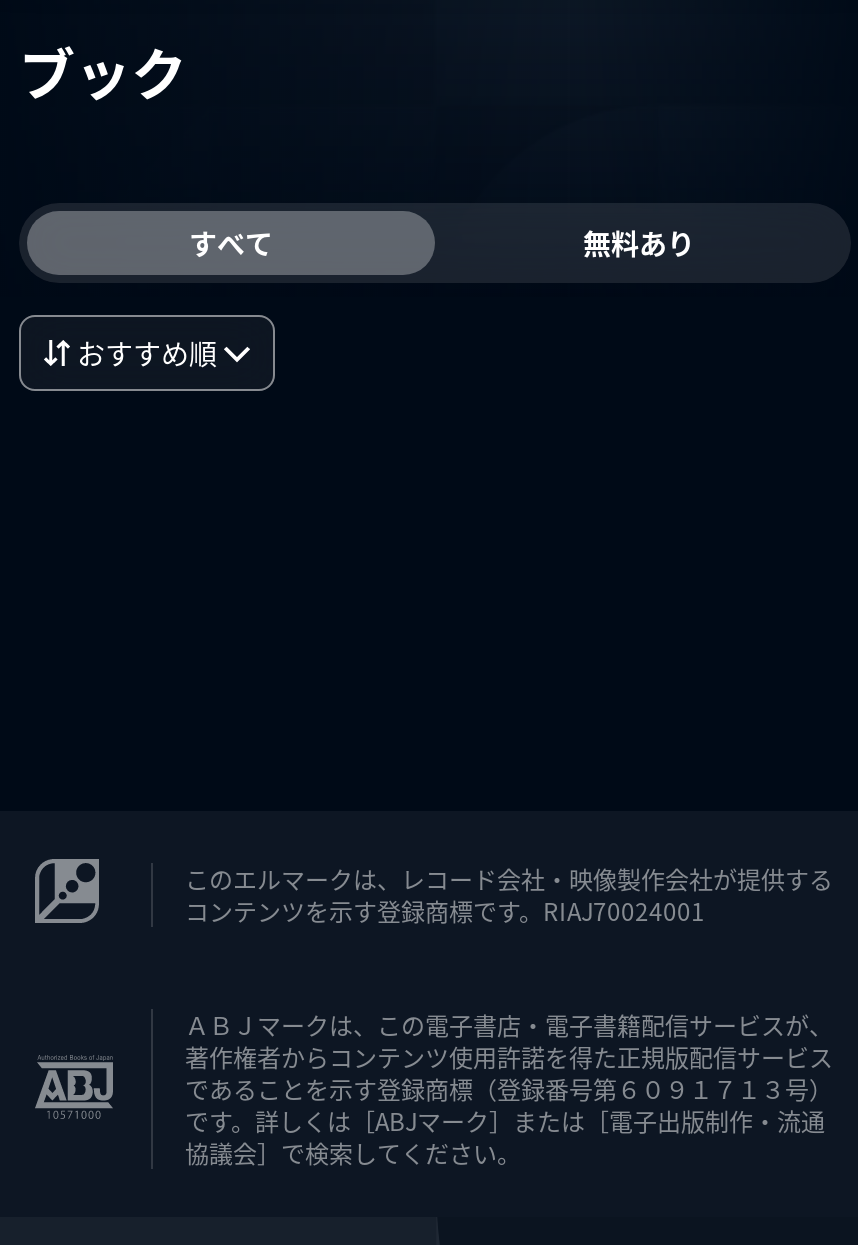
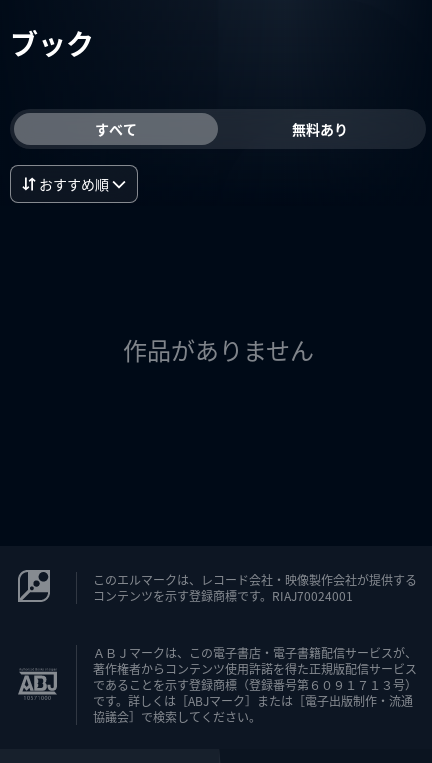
none -> [122,332,313,367] 作品がありません

